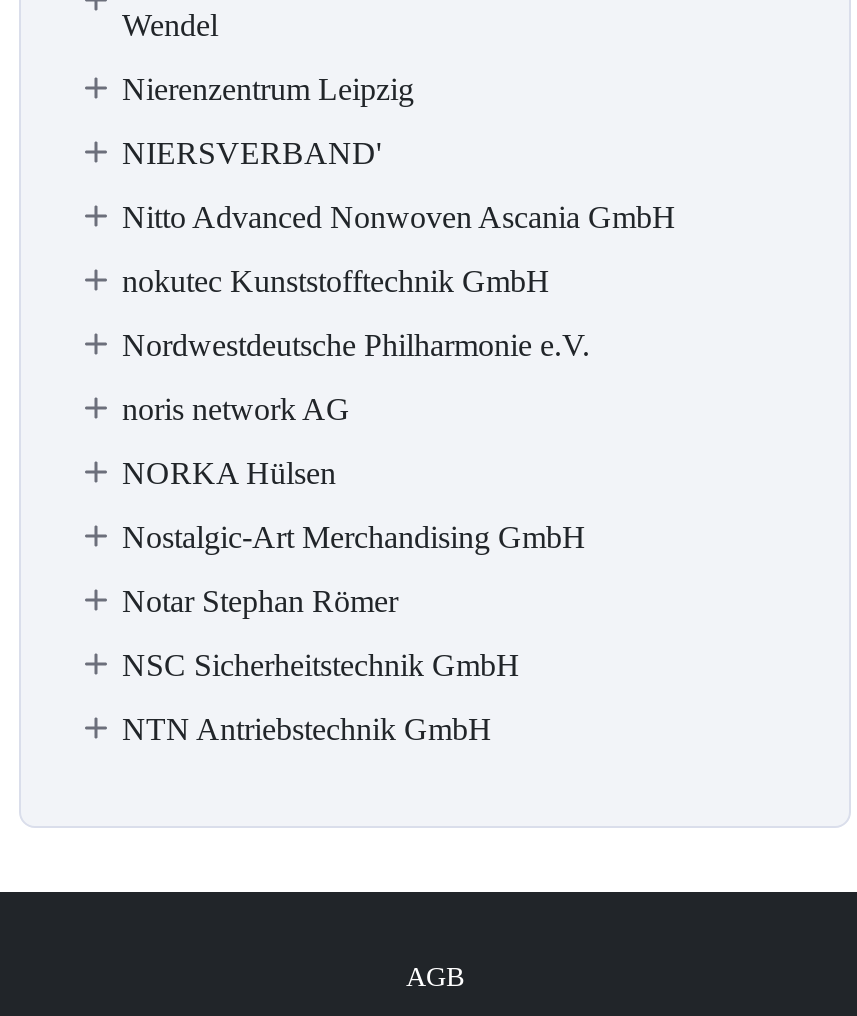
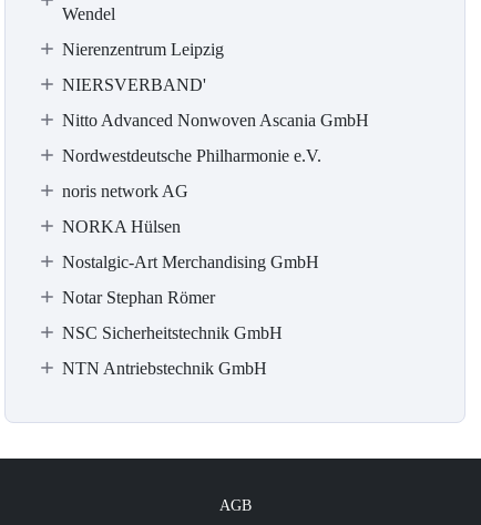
[122,264,550,298] nokutec Kunststofftechnik GmbH -> none

